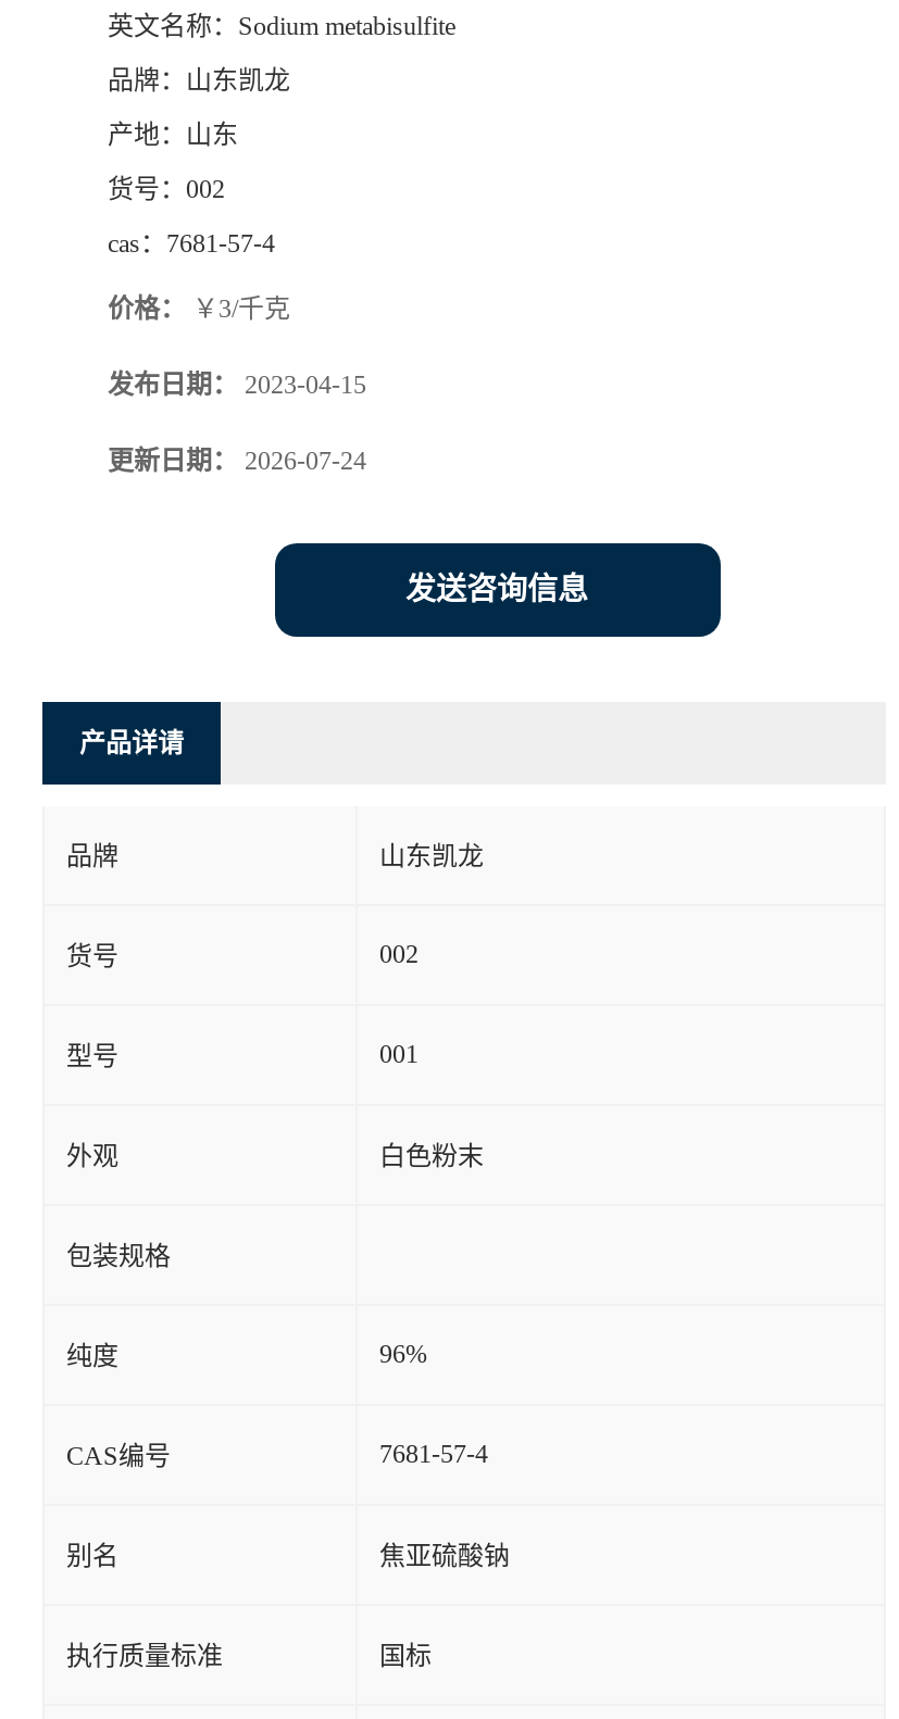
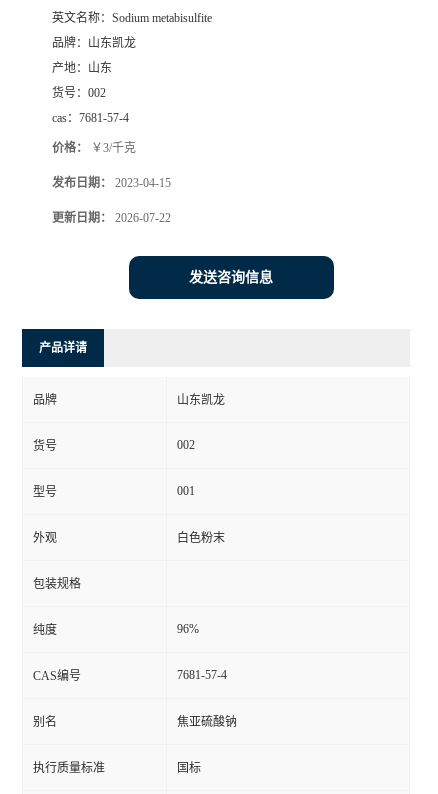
[108,446,366,477] 更新日期：2026-07-24 -> [52,211,171,225] 更新日期：2026-07-22

